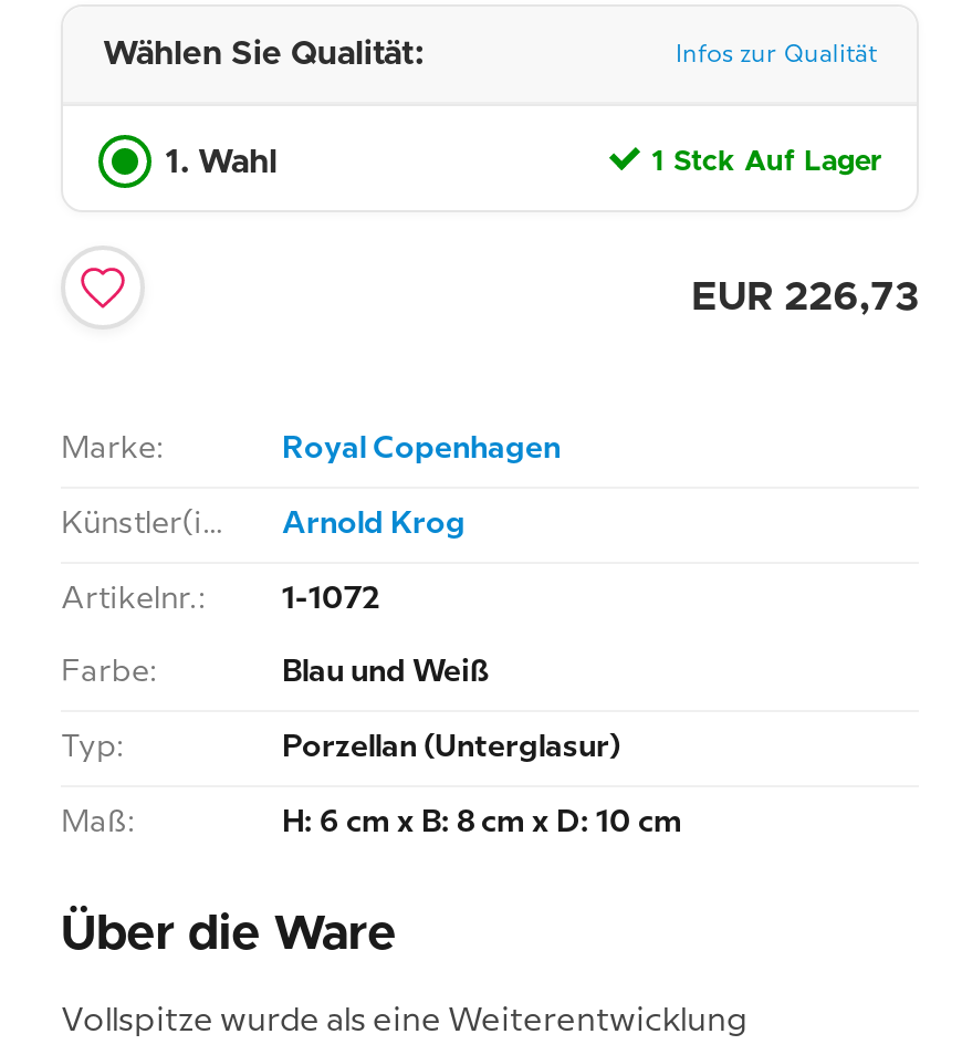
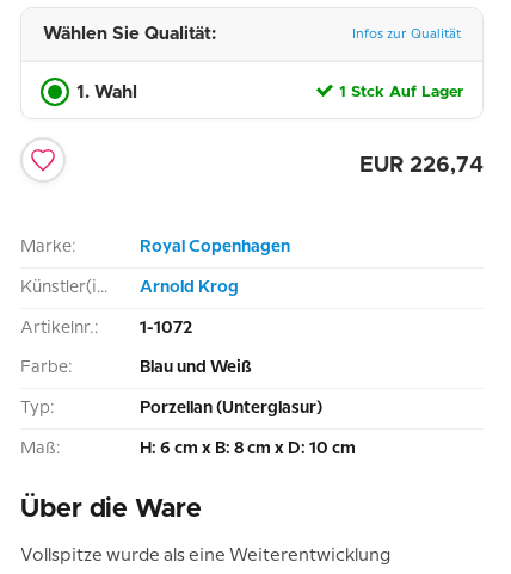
[691,279,919,318] EUR 226,73 -> [359,155,484,177] EUR 226,74

